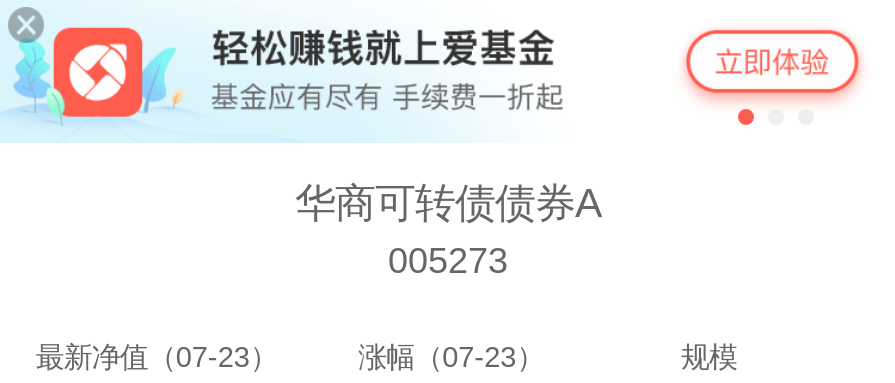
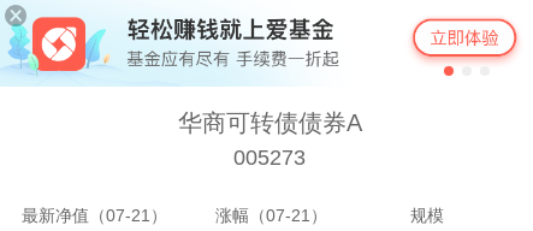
[36,342,278,374] 最新净值（07-23） -> [22,206,167,225] 最新净值（07-21）
[358,342,544,374] 涨幅（07-23） -> [216,206,328,225] 涨幅（07-21）

